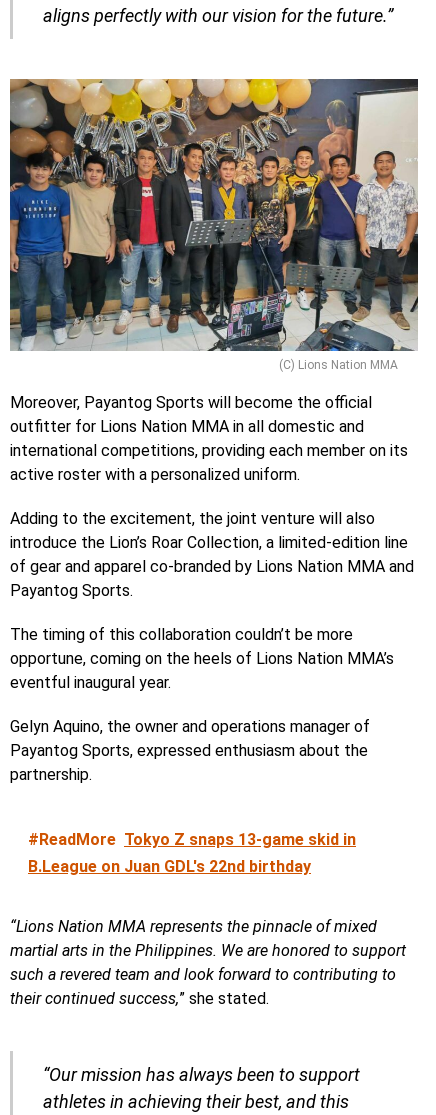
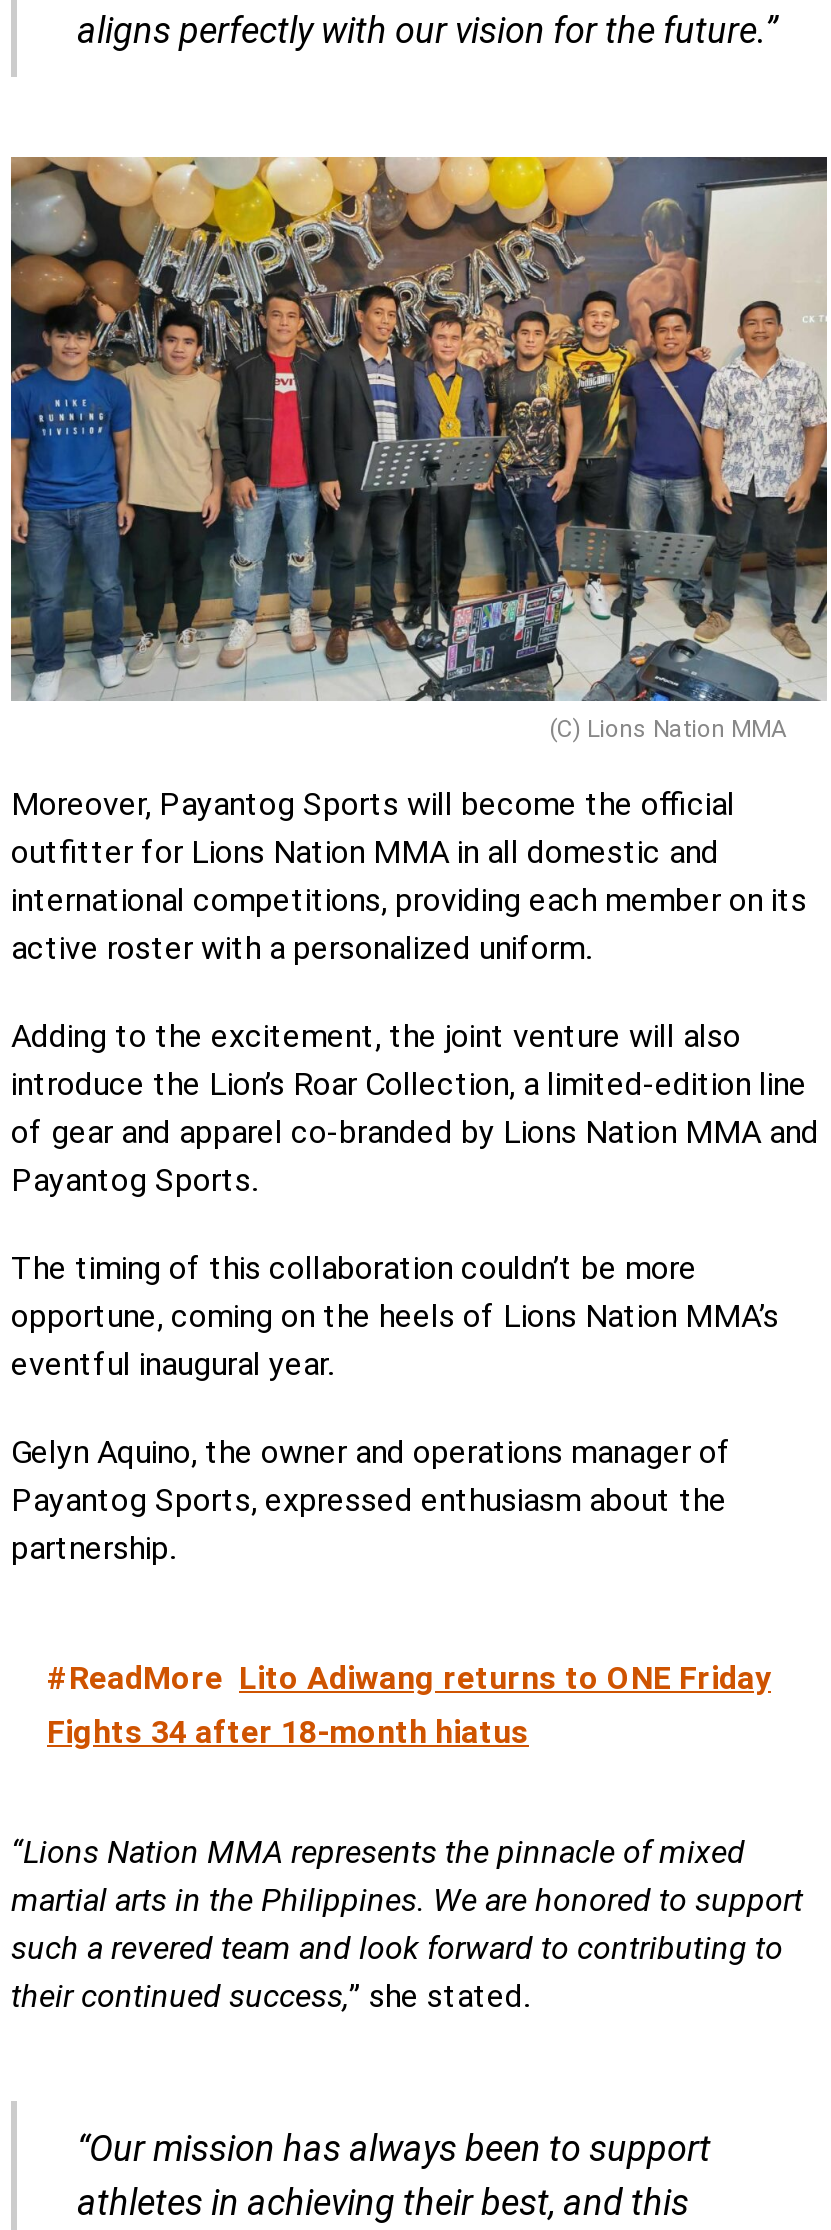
[28,830,356,876] #ReadMore Tokyo Z snaps 13-game skid in | B.League on Juan GDL's 22nd birthday -> [47,1659,771,1751] #ReadMore Lito Adiwang returns to ONE Friday | Fights 34 after 18-month hiatus

